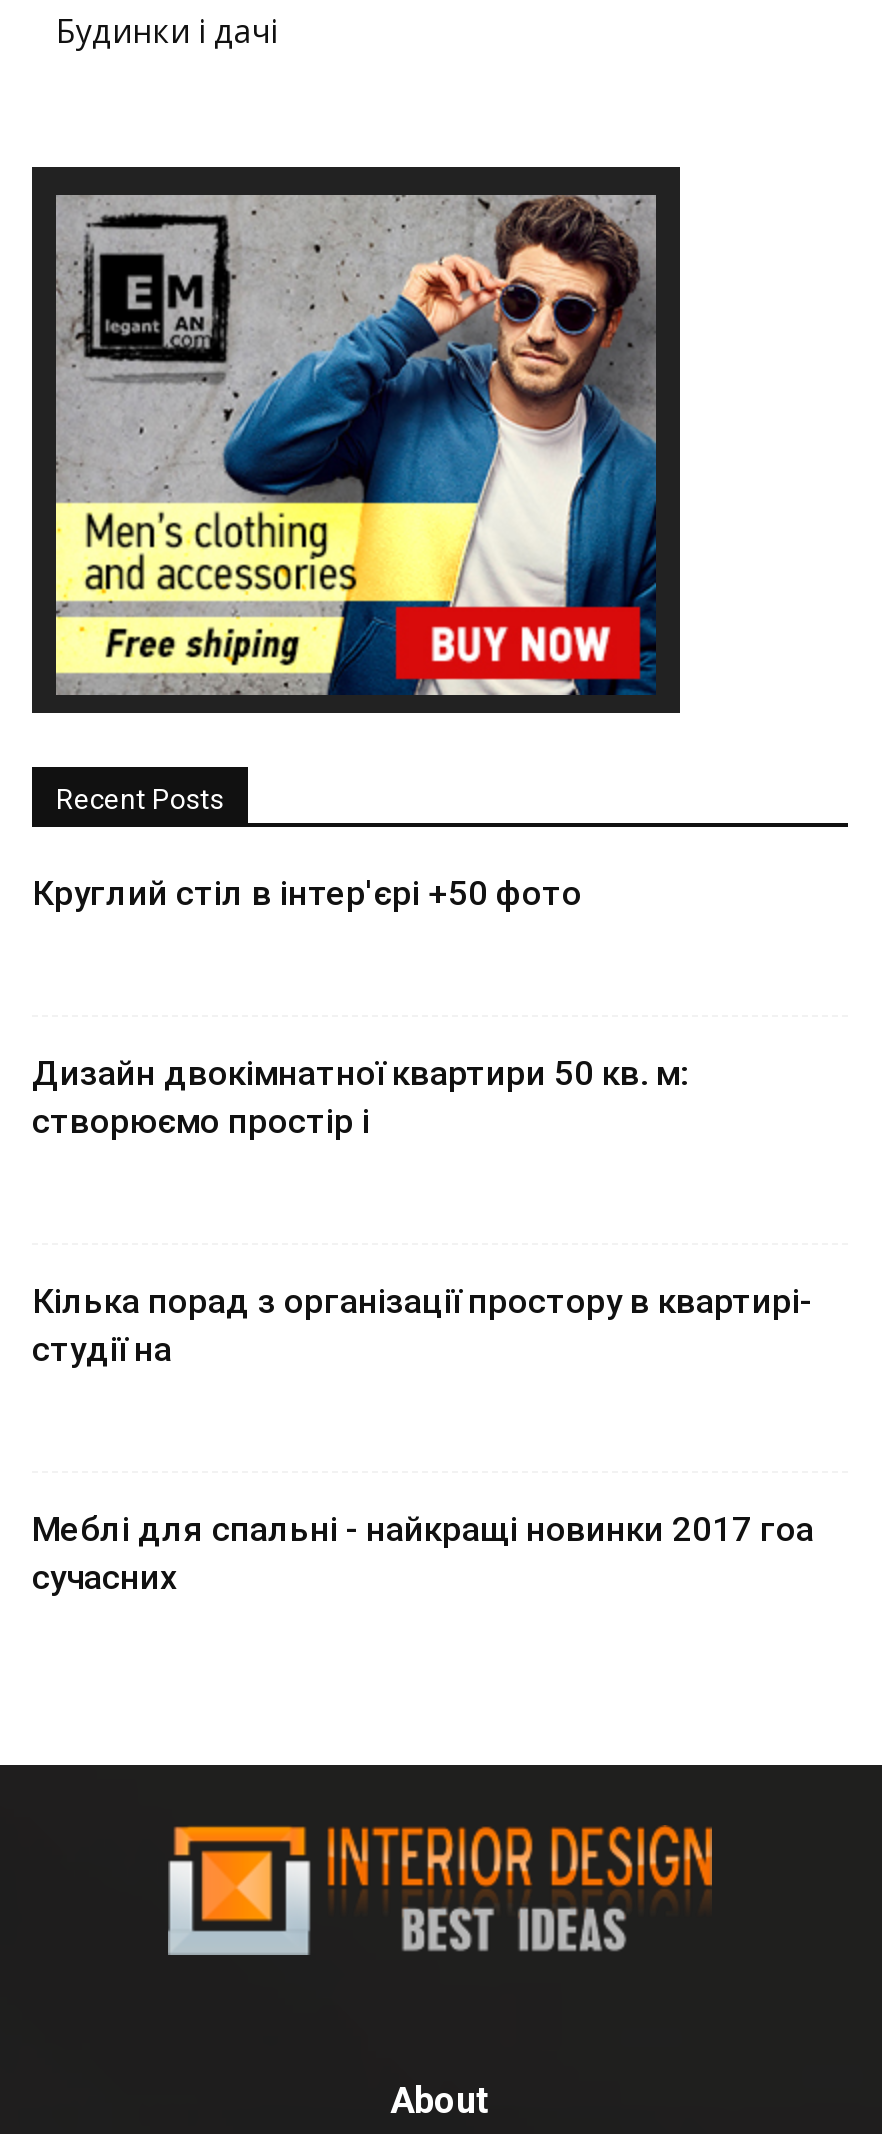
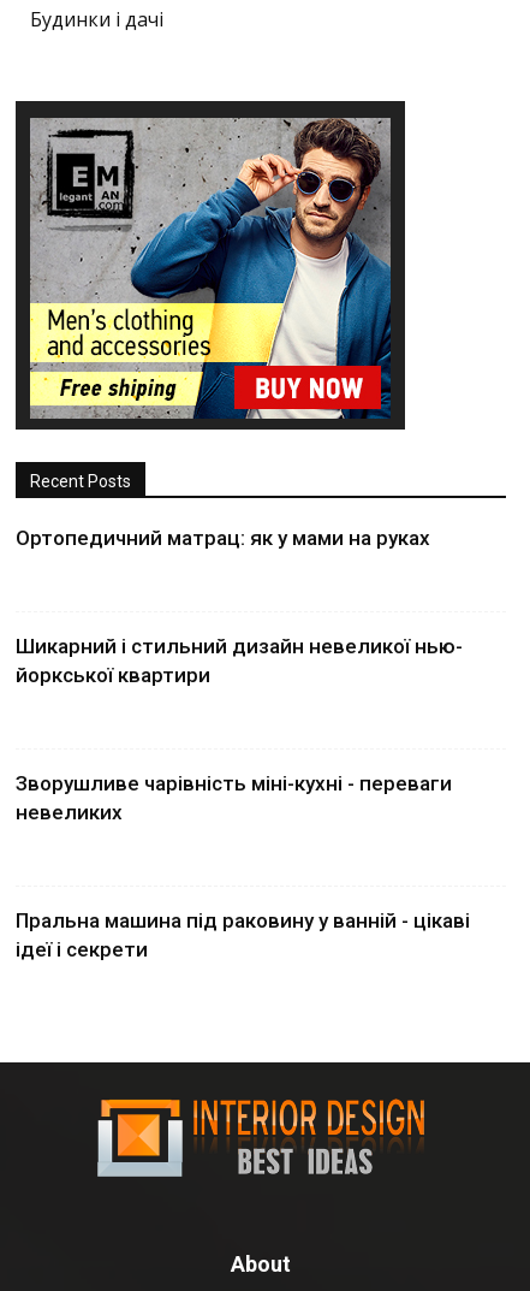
[32,873,582,913] Круглий стіл в інтер'єрі +50 фото -> [16,526,430,550] Ортопедичний матрац: як у мами на руках
[32,1053,688,1141] Дизайн двокімнатної квартири 50 кв. м: | створюємо простір і -> [16,634,463,687] Шикарний і стильний дизайн невеликої нью- | йоркської квартири
[32,1281,812,1369] Кілька порад з організації простору в квартирі- | студії на -> [16,771,452,824] Зворушливе чарівність міні-кухні - переваги | невеликих
[32,1509,814,1597] Меблі для спальні - найкращі новинки 2017 гоа | сучасних -> [16,908,470,961] Пральна машина під раковину у ванній - цікаві | ідеї і секрети

